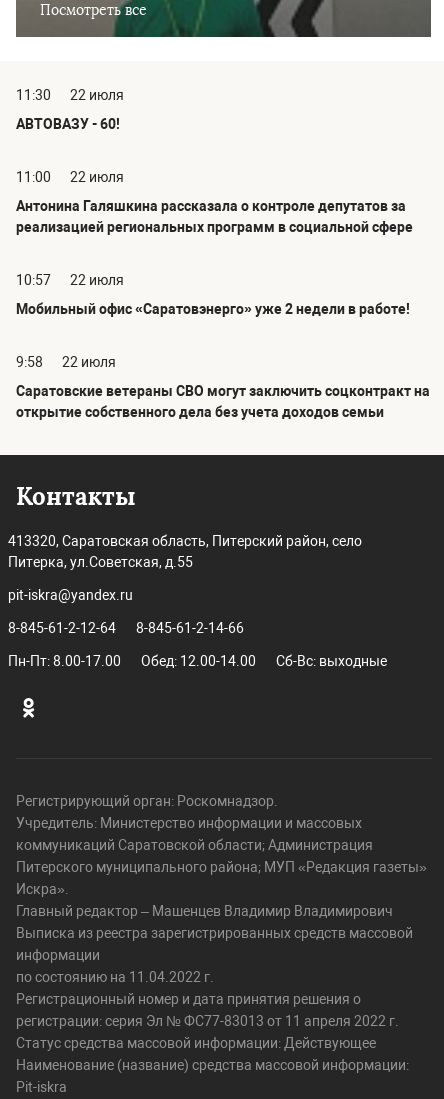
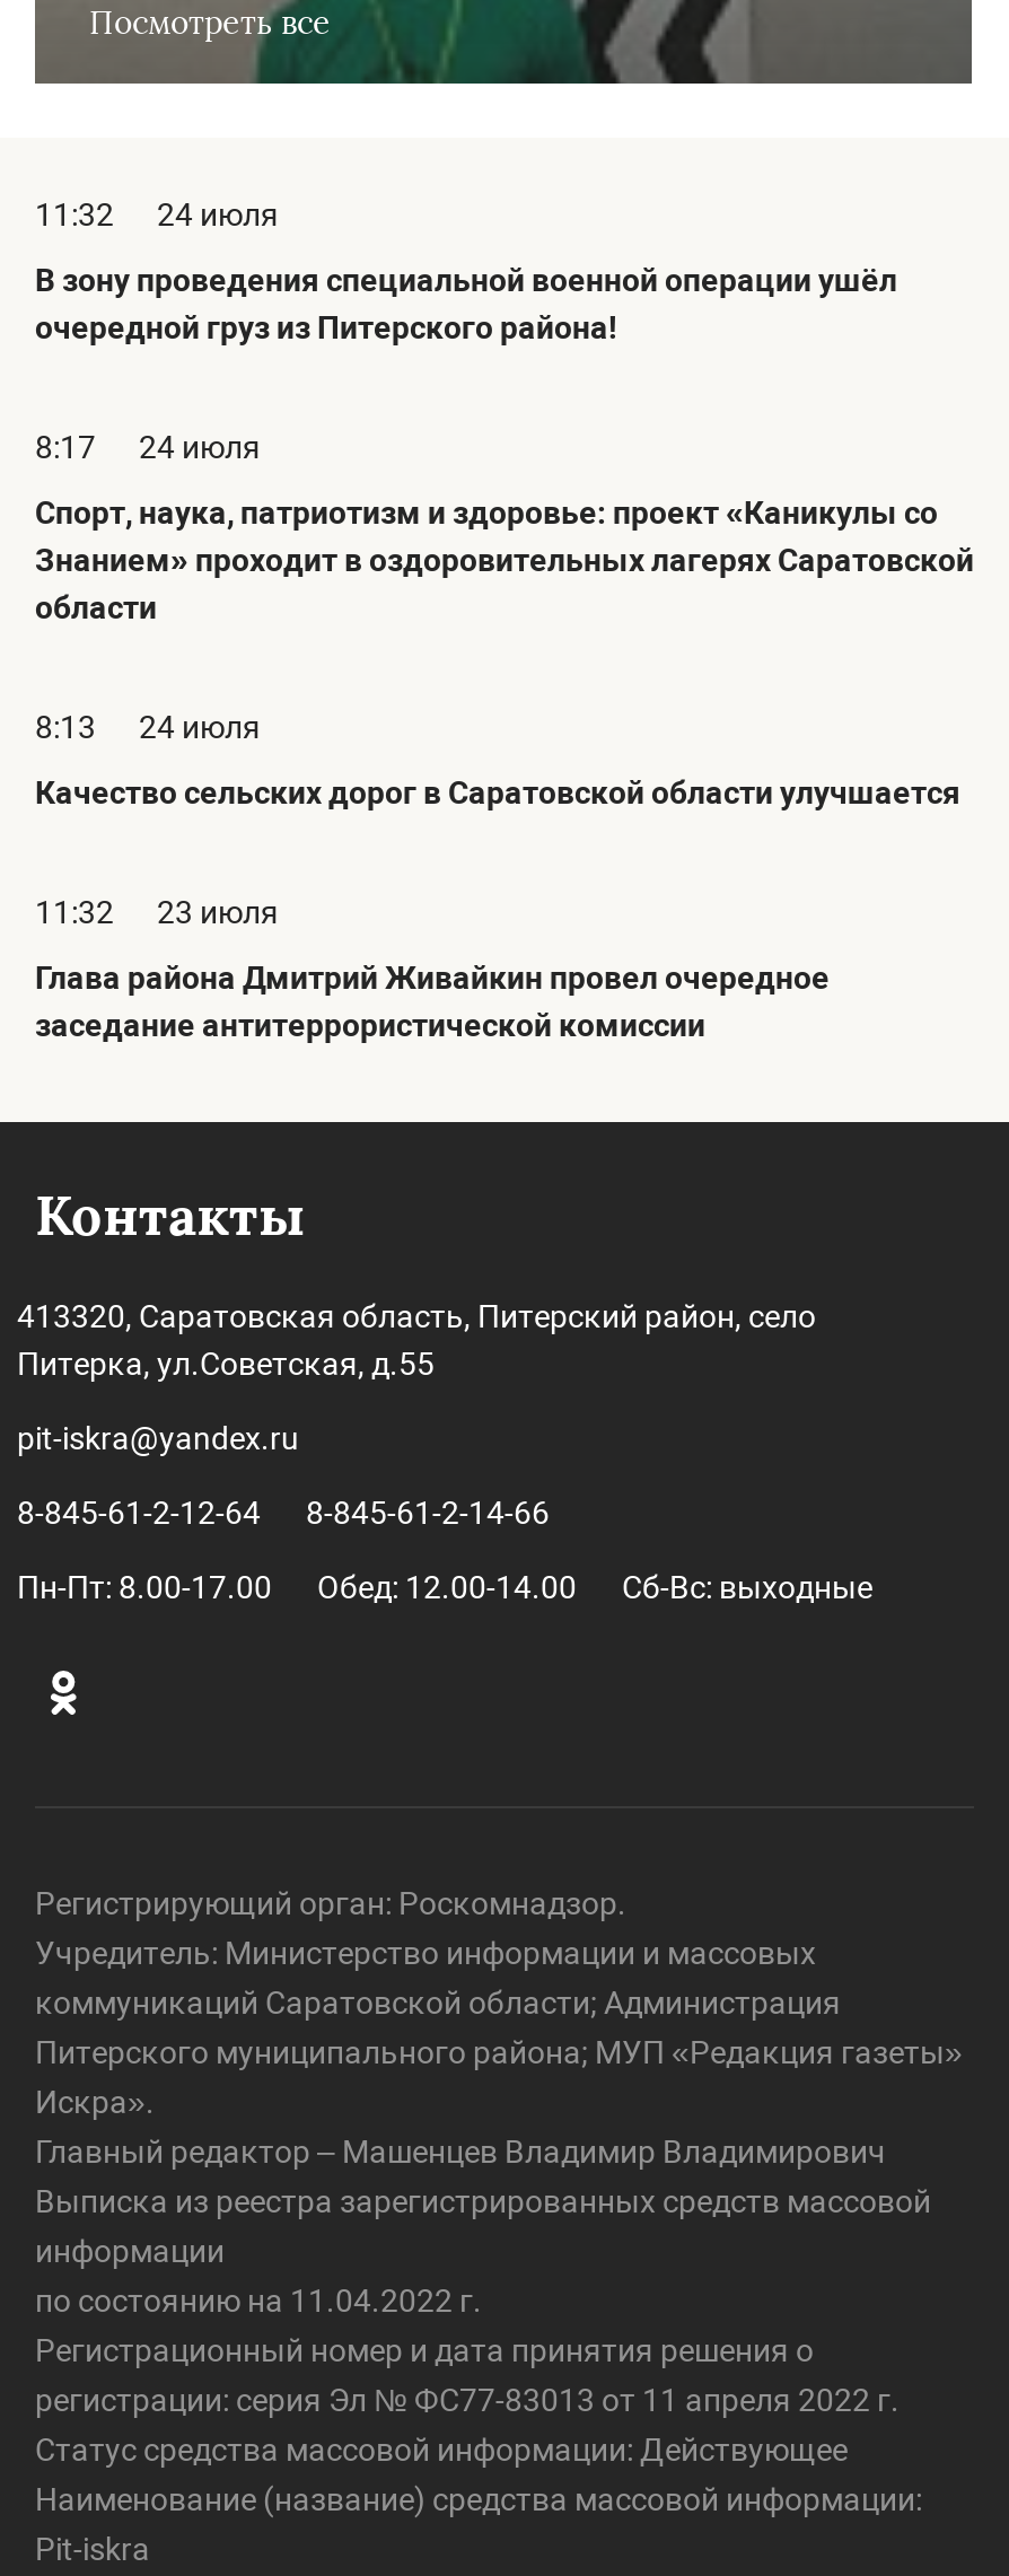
[16,87,124,103] 11:30 | 22 июля -> [35,197,279,233] 11:32 | 24 июля
[16,116,120,132] АВТОВАЗУ - 60! -> [35,263,897,346] В зону проведения специальной военной операции ушёл | очередной груз из Питерского района!
[16,169,124,185] 11:00 | 22 июля -> [35,430,261,466] 8:17 | 24 июля
[16,198,413,235] Антонина Галяшкина рассказала о контроле депутатов за | реализацией региональных программ в социальной сфере -> [35,495,974,626] Спорт, наука, патриотизм и здоровье: проект «Каникулы со | Знанием» проходит в оздоровительных лагерях Саратовской | области
[16,272,124,288] 10:57 | 22 июля -> [35,710,261,746] 8:13 | 24 июля
[16,301,410,317] Мобильный офис «Саратовэнерго» уже 2 недели в работе! -> [35,775,960,811] Качество сельских дорог в Саратовской области улучшается
[16,354,116,370] 9:58 | 22 июля -> [35,895,279,931] 11:32 | 23 июля
[16,383,430,420] Саратовские ветераны СВО могут заключить соцконтракт на | открытие собственного дела без учета доходов семьи -> [35,960,830,1044] Глава района Дмитрий Живайкин провел очередное | заседание антитеррористической комиссии

